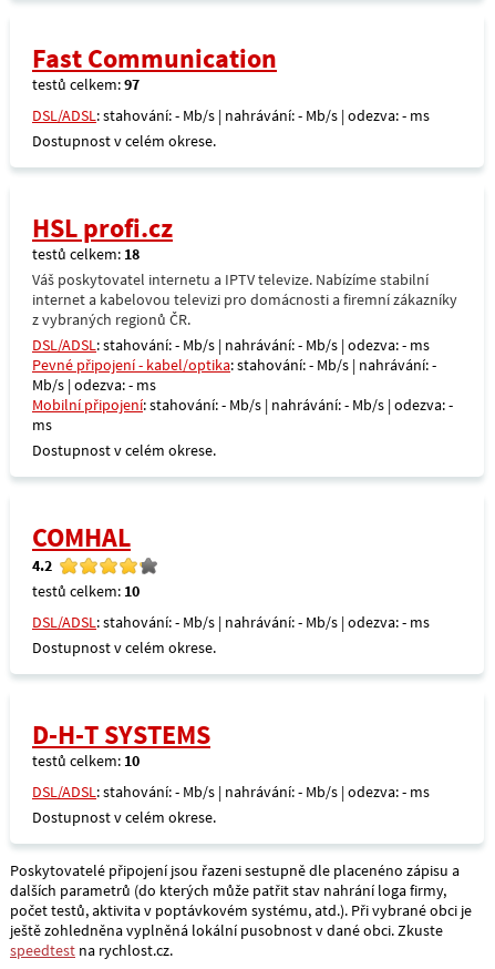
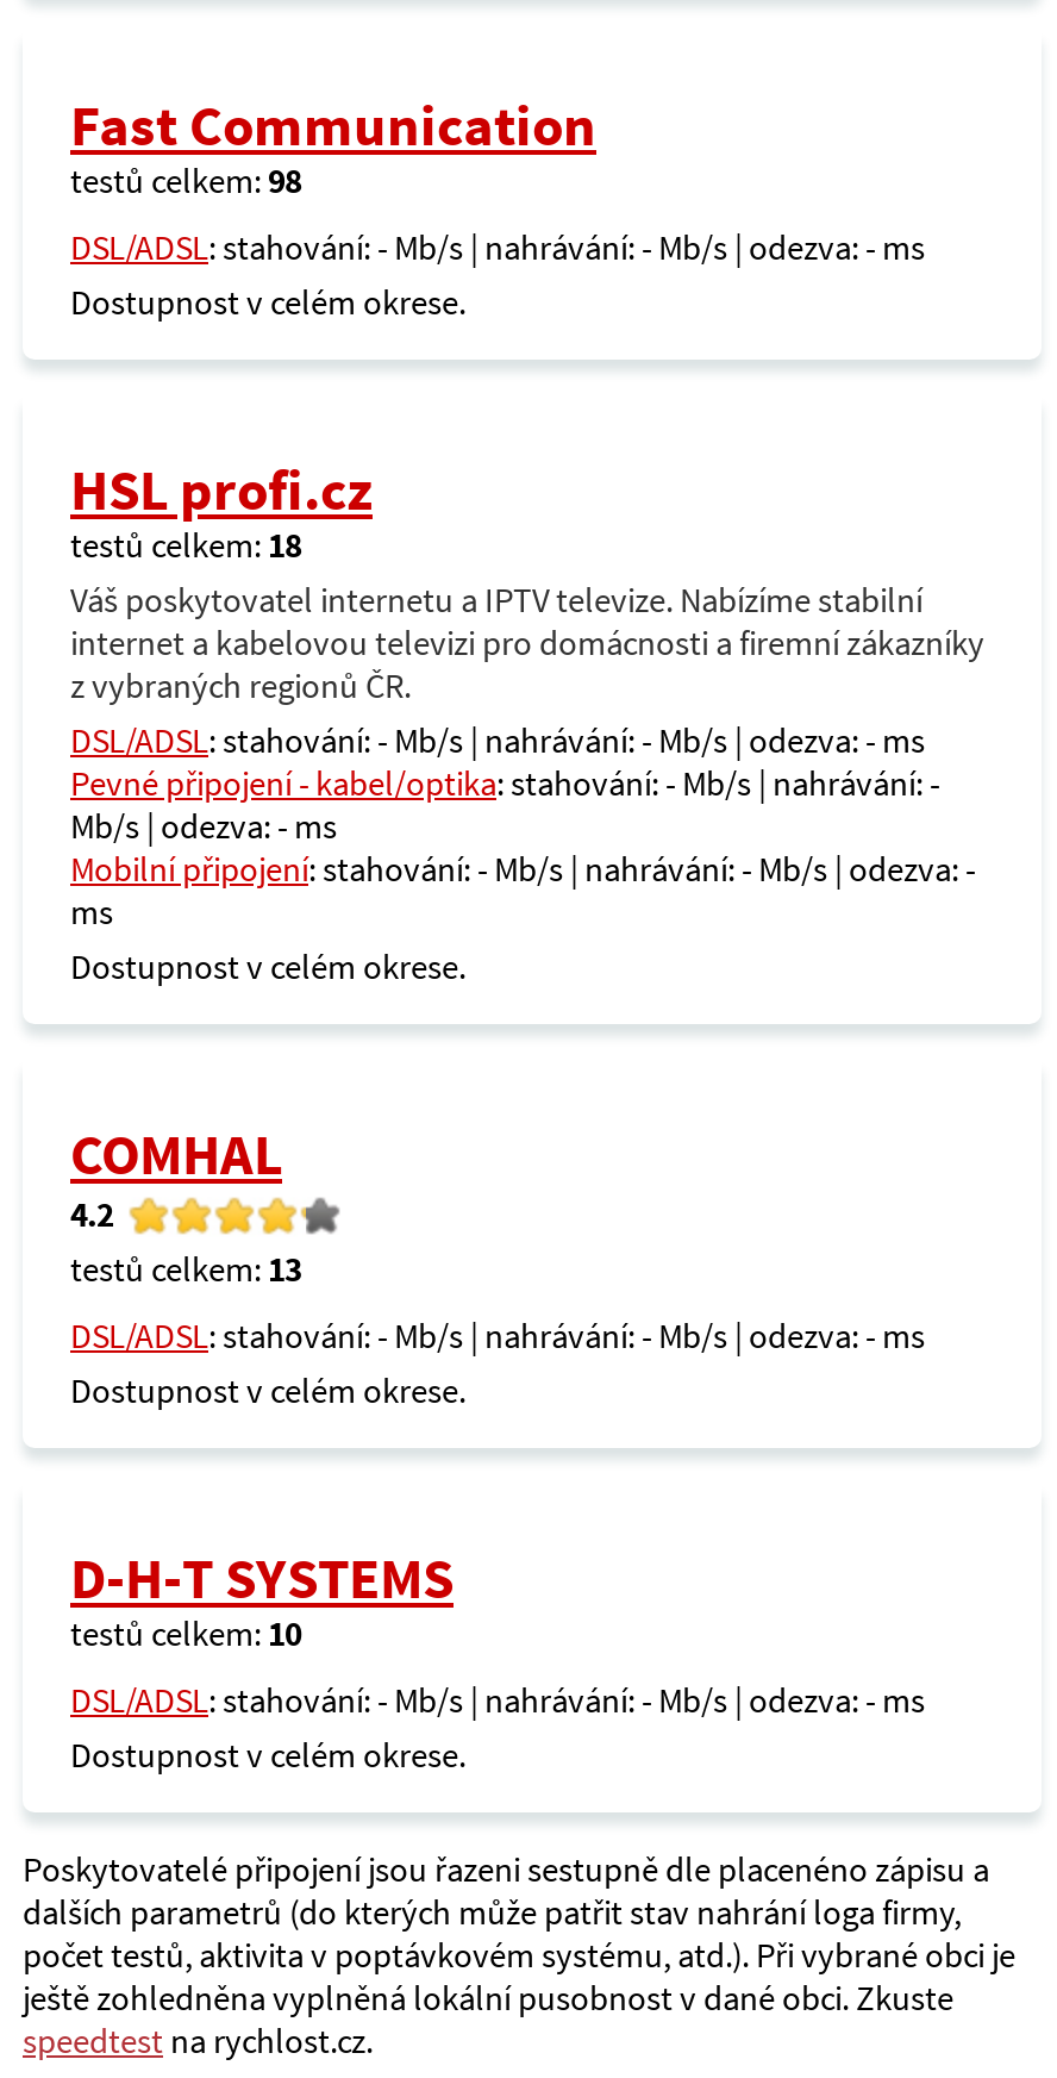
[32,74,140,94] testů celkem: 97 -> [70,160,301,202] testů celkem: 98
[32,581,140,601] testů celkem: 10 -> [70,1248,301,1291] testů celkem: 13

